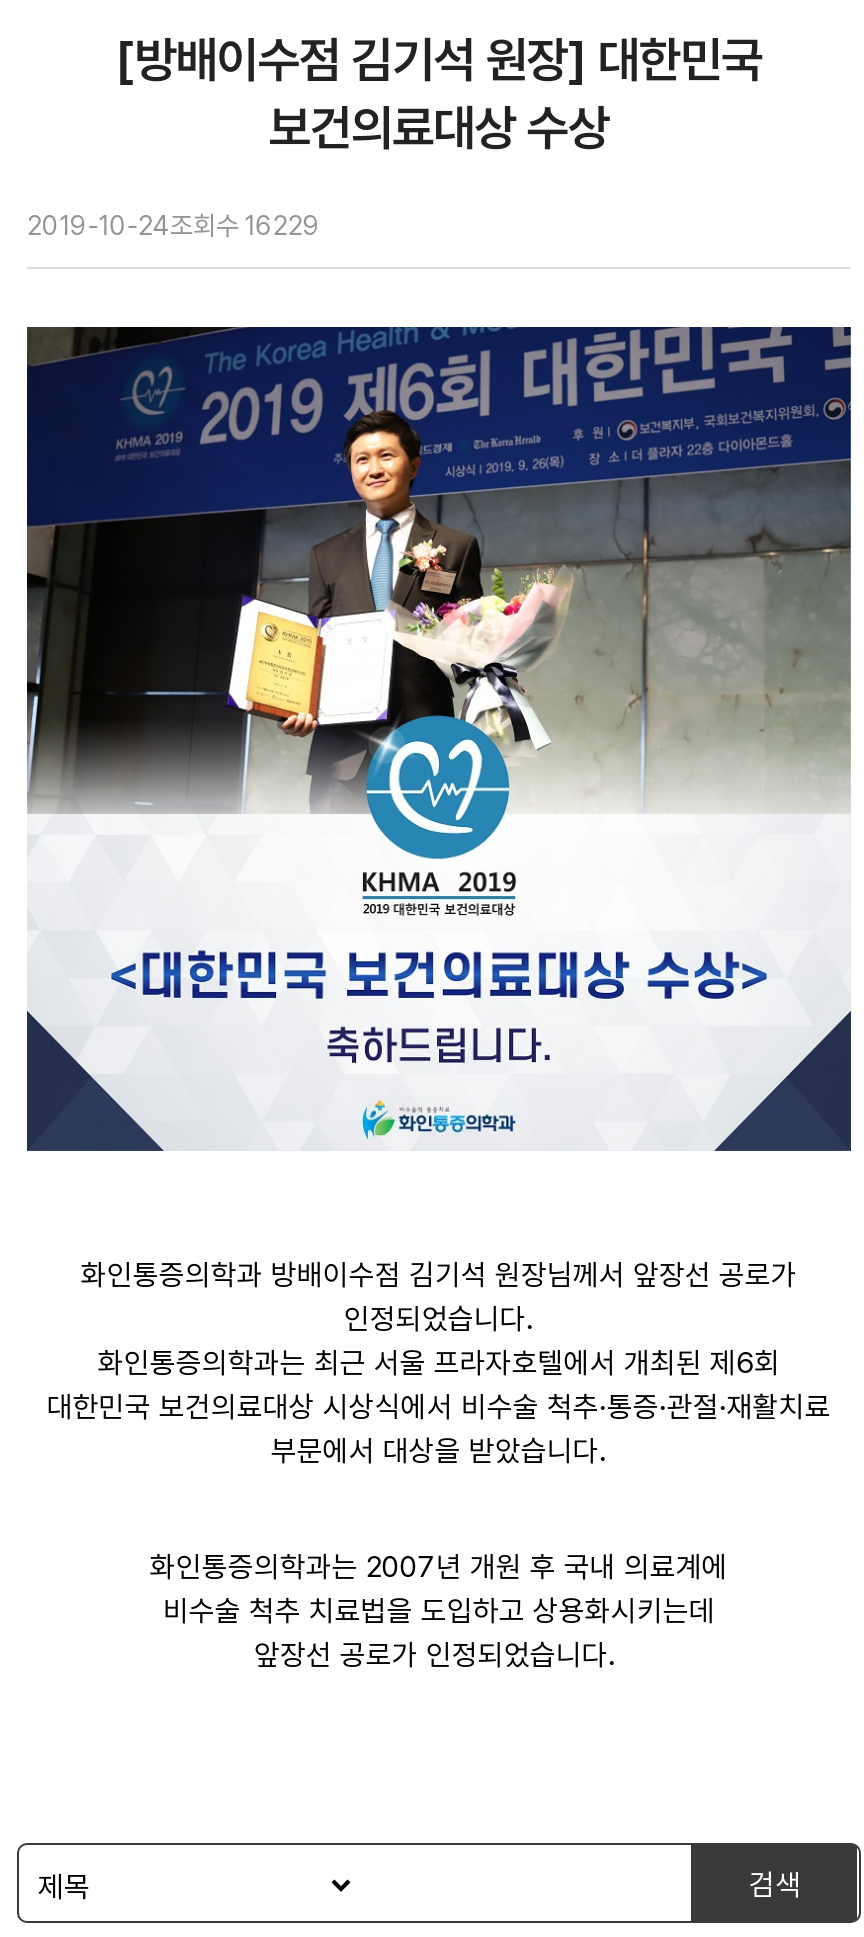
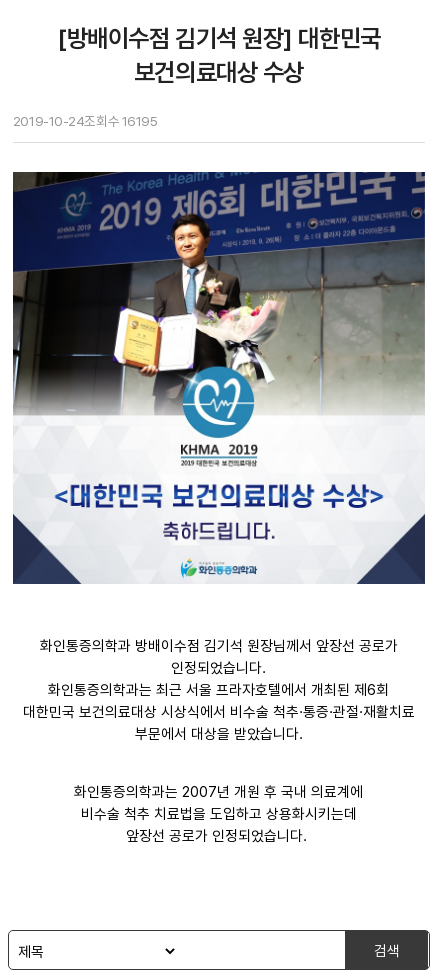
[27,209,320,241] 2019-10-24조회수 16229 -> [13,113,157,129] 2019-10-24조회수 16195

